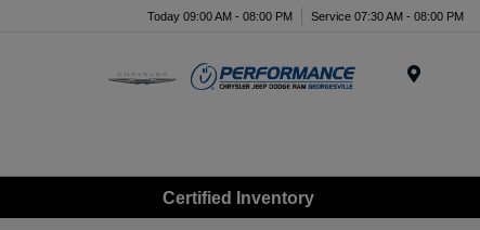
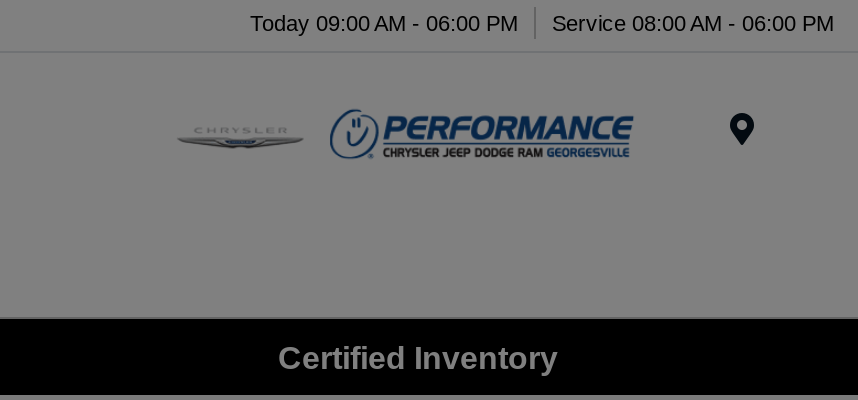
[147,9,293,22] Today 09:00 AM - 08:00 PM -> [250,10,518,34] Today 09:00 AM - 06:00 PM
[311,9,464,22] Service 07:30 AM - 08:00 PM -> [552,10,834,34] Service 08:00 AM - 06:00 PM

